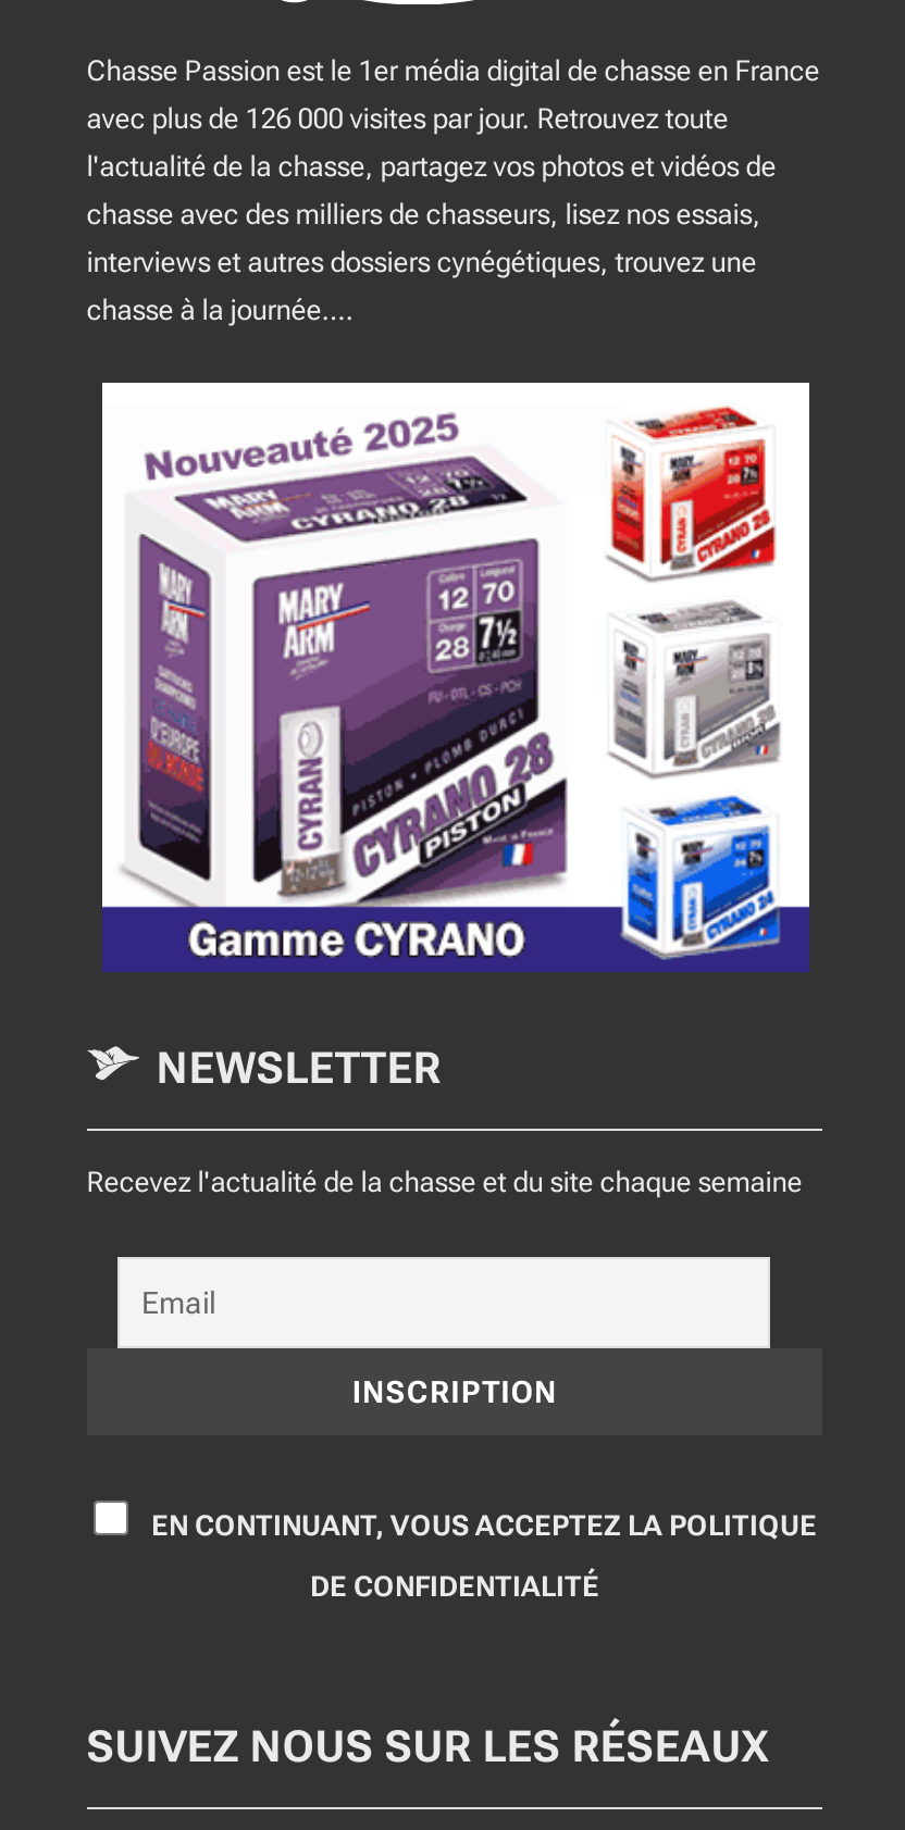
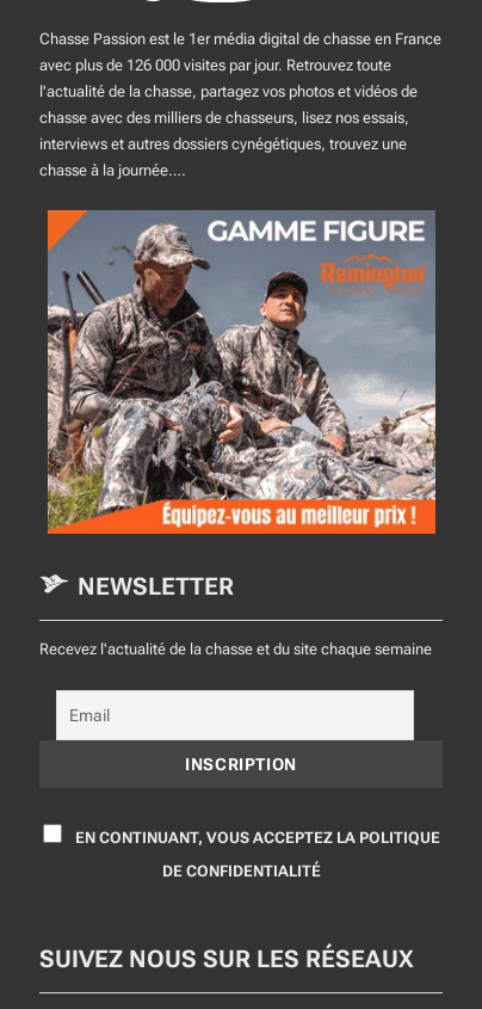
[100,381,811,972] [image] -> [47,209,437,535] [image]

